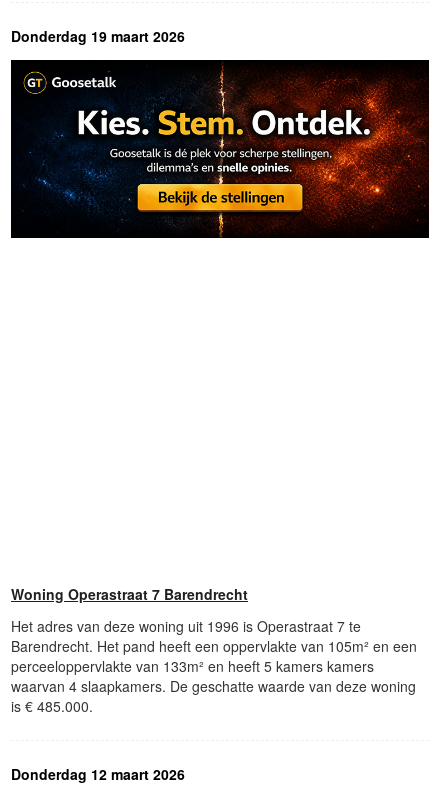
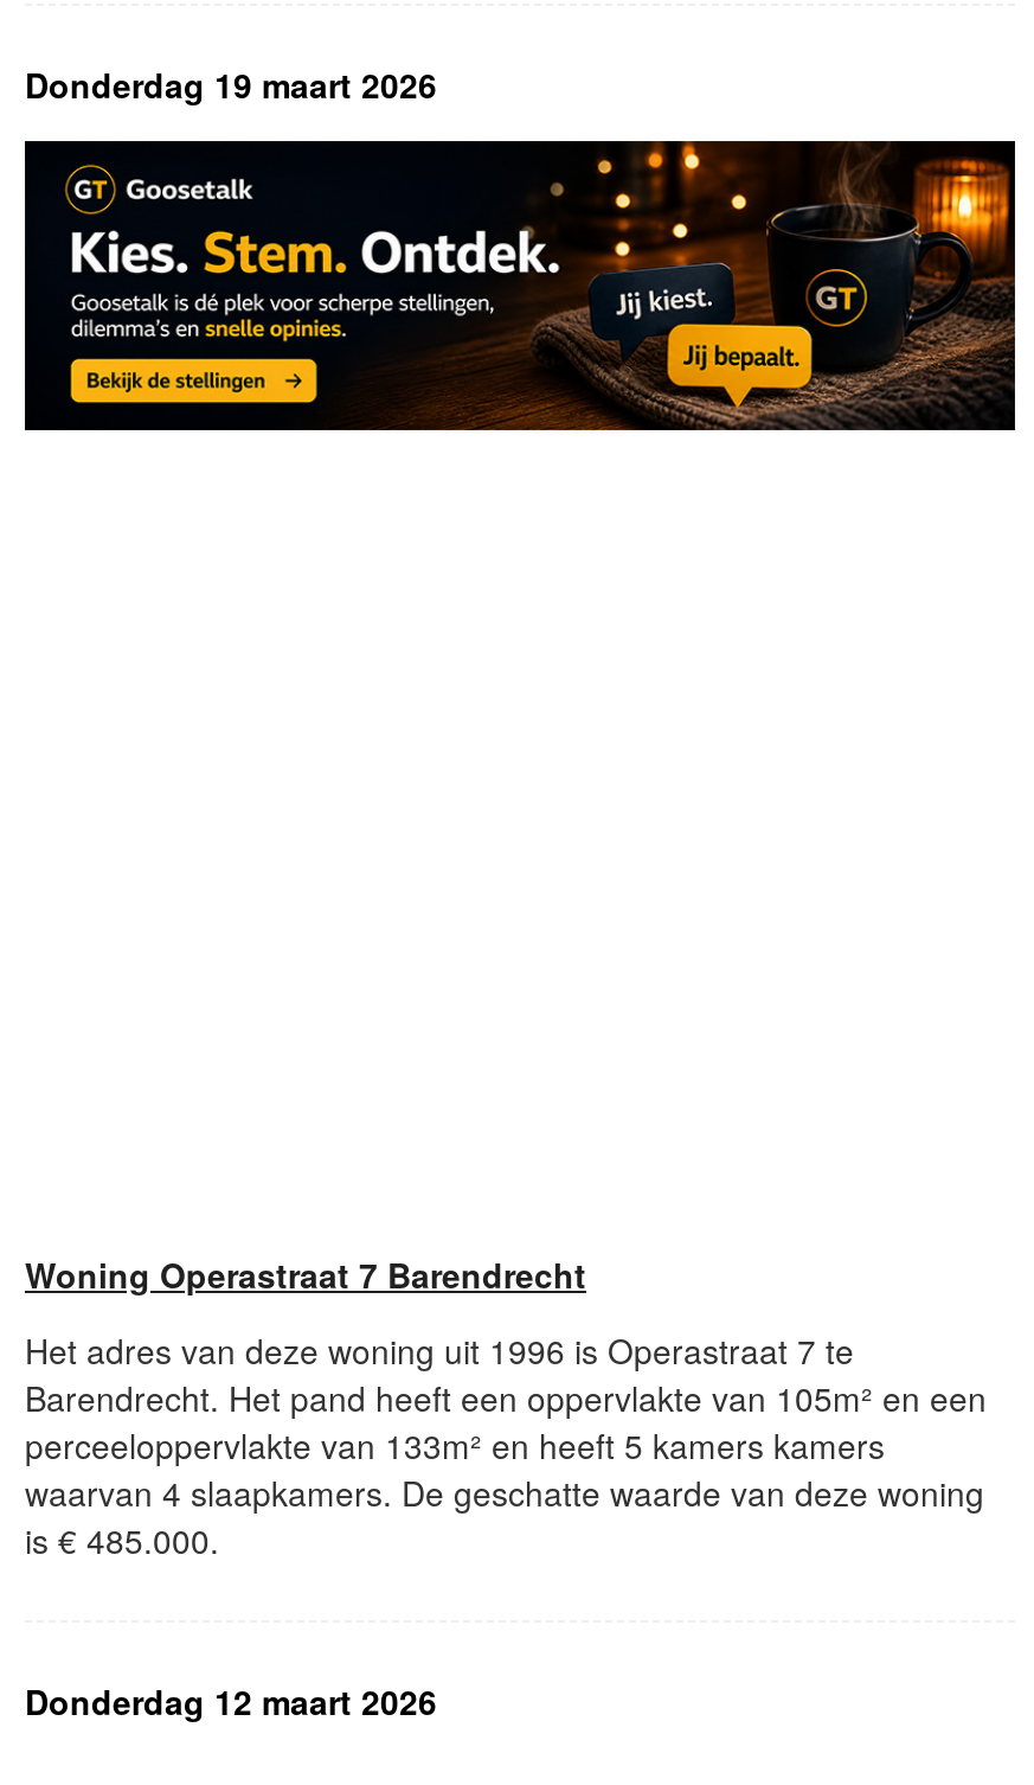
[23,60,429,238] [image] -> [65,139,1015,430] [image]

